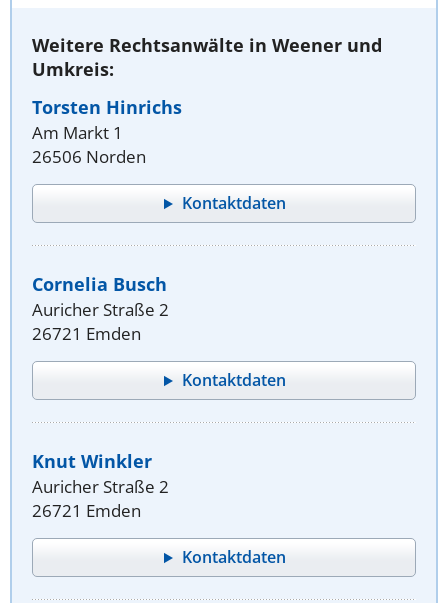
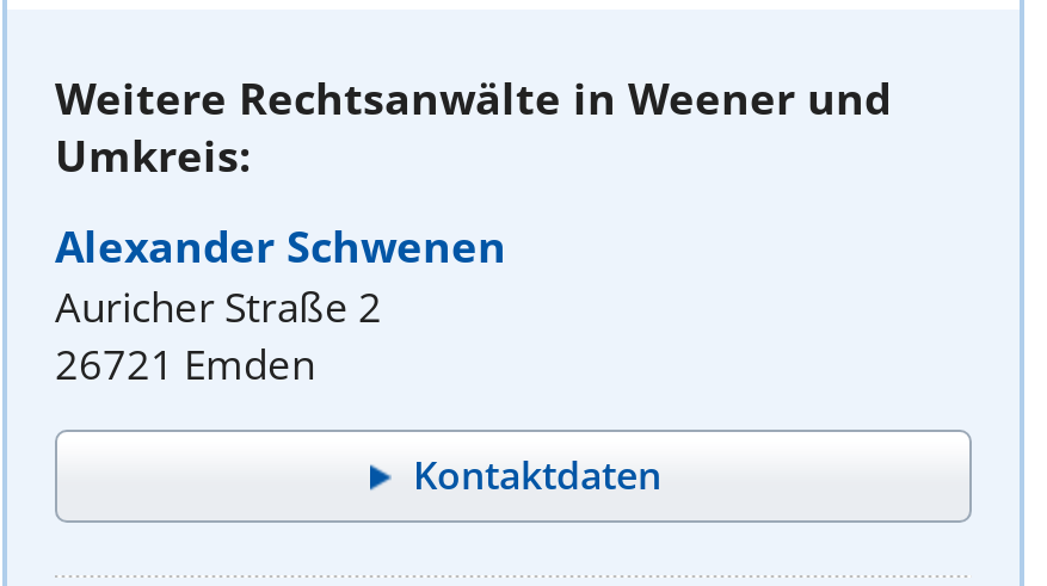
[32,95,286,473] Torsten Hinrichs | Am Markt 1 | 26506 Norden | Kontaktdaten | Cornelia Busch | Auricher Straße 2 | 26721 Emden | Kontaktdaten | Knut Winkler -> [55,217,506,275] Alexander Schwenen

